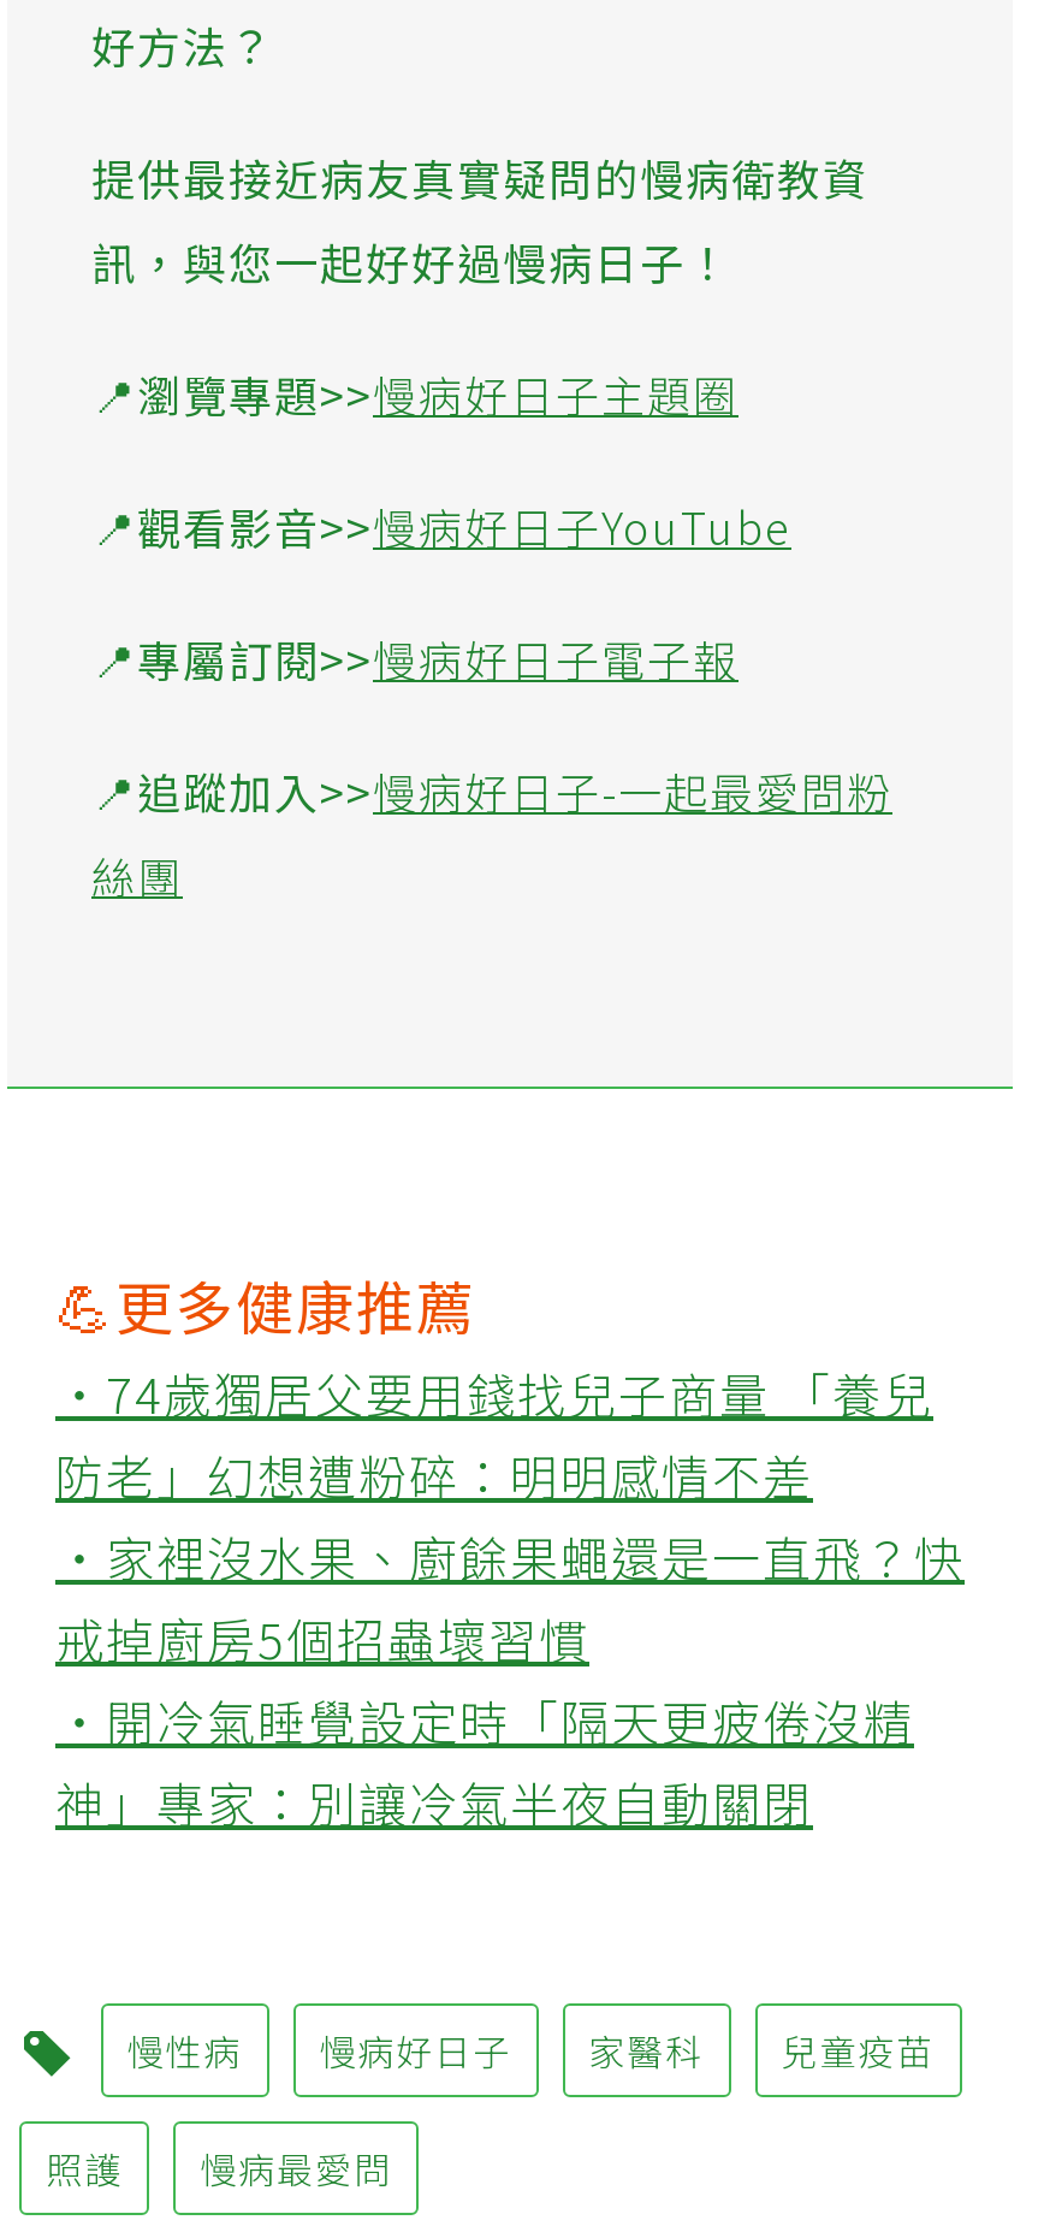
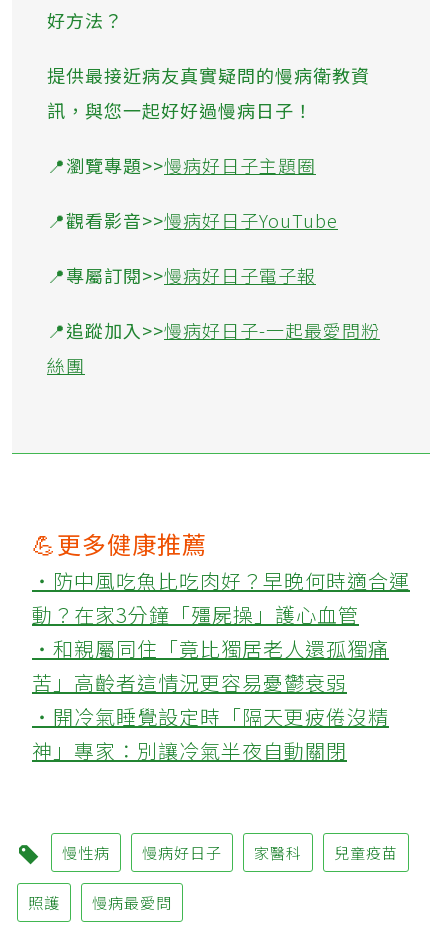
[55,1360,965,1675] ‧74歲獨居父要用錢找兒子商量 「養兒 | 防老」幻想遭粉碎：明明感情不差 | ‧家裡沒水果、廚餘果蠅還是一直飛？快 | 戒掉廚房5個招蟲壞習慣 -> [32,565,410,696] ‧防中風吃魚比吃肉好？早晚何時適合運 | 動？在家3分鐘「殭屍操」護心血管 | ‧和親屬同住「竟比獨居老人還孤獨痛 | 苦」高齡者這情況更容易憂鬱衰弱

